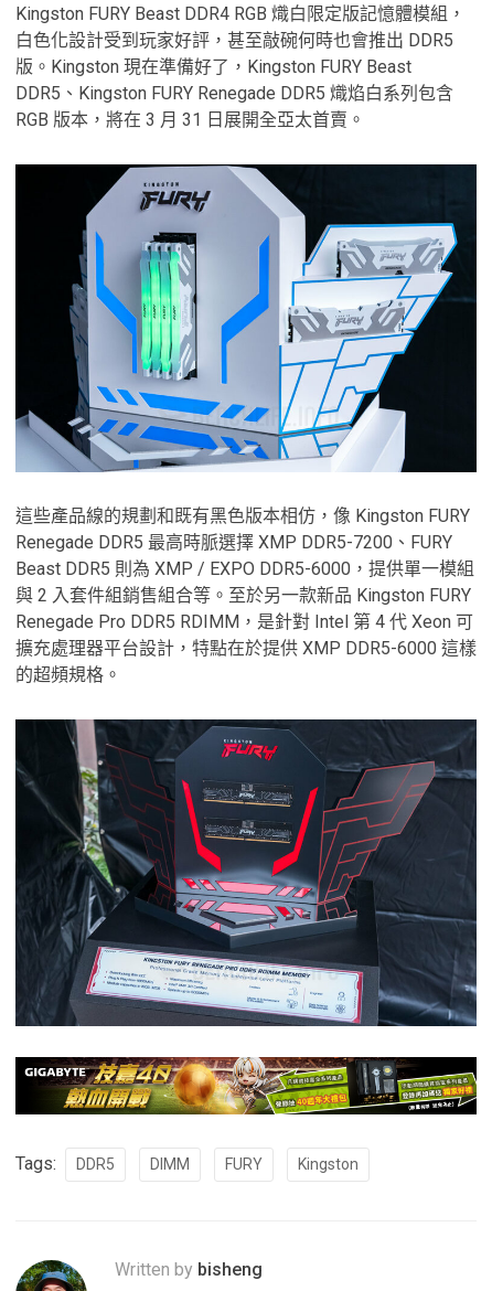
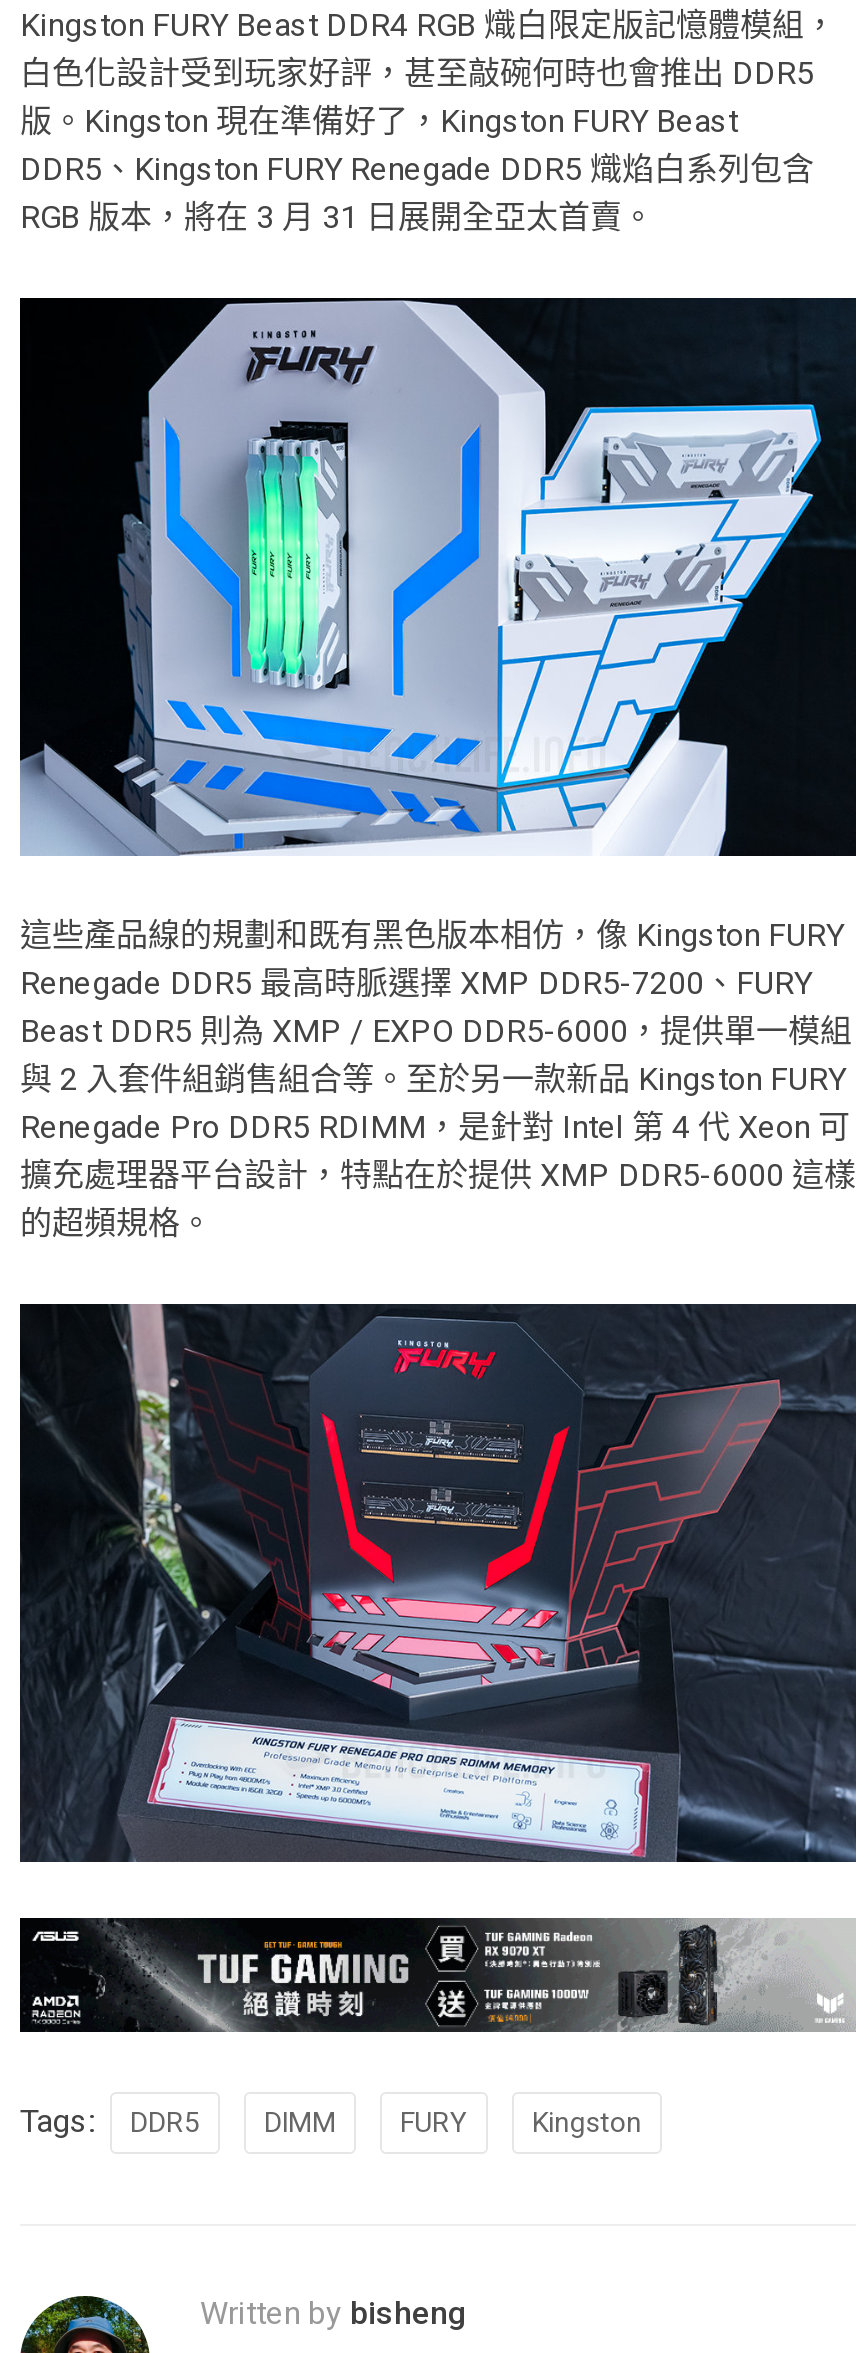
[18,1056,478,1116] [image] -> [24,1916,856,2034] [image]

